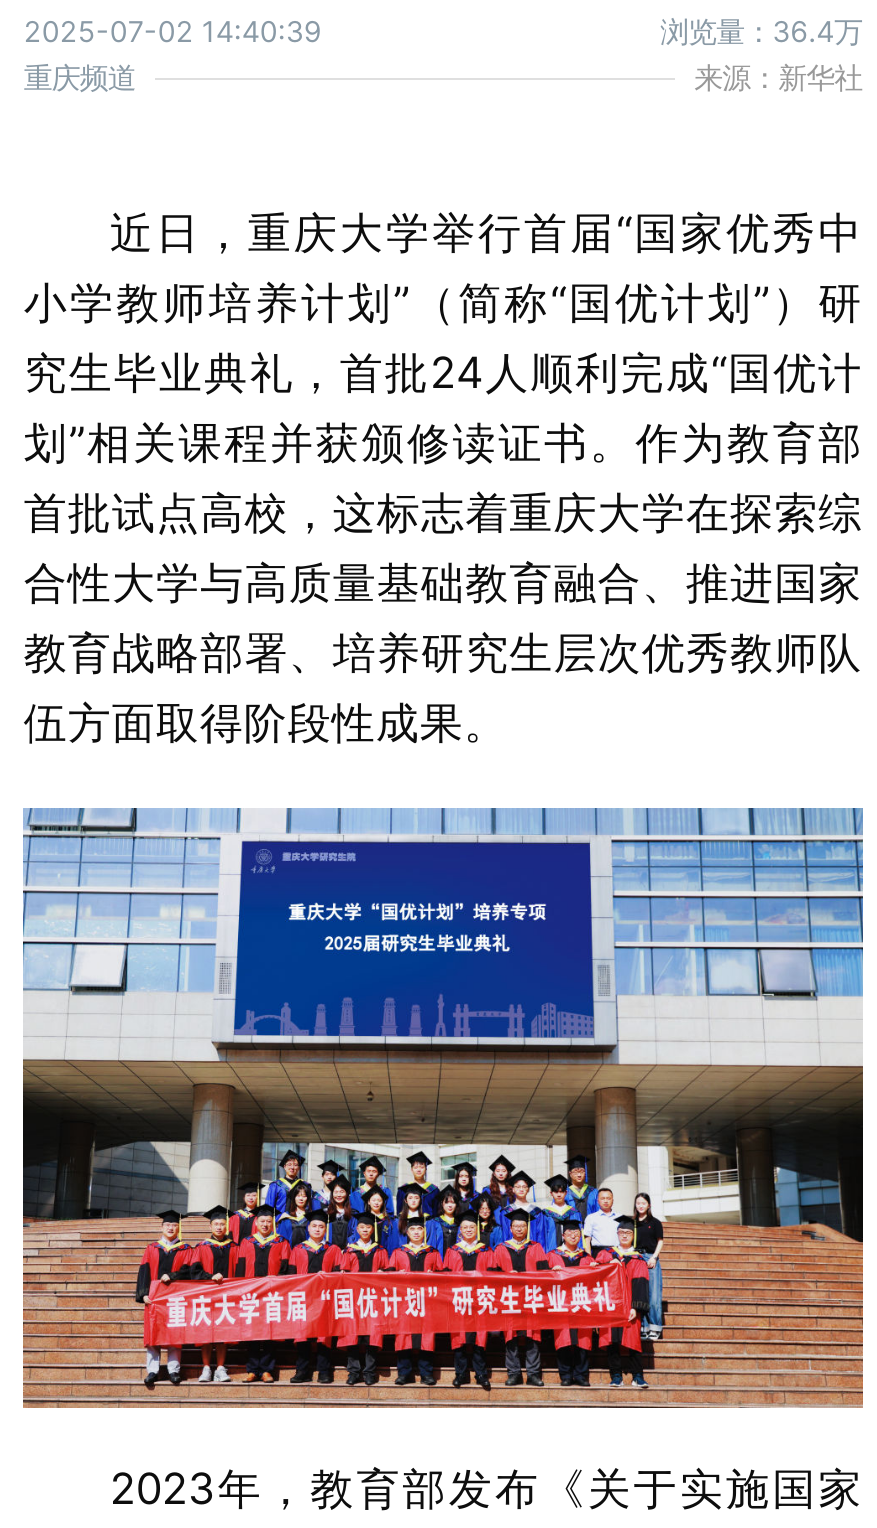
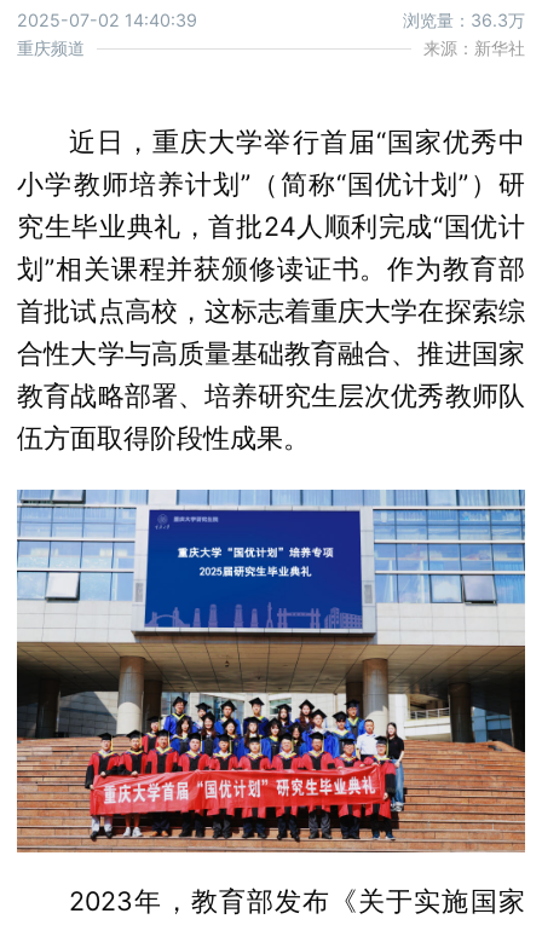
[660,15,862,47] 浏览量：36.4万 -> [403,10,525,30] 浏览量：36.3万

